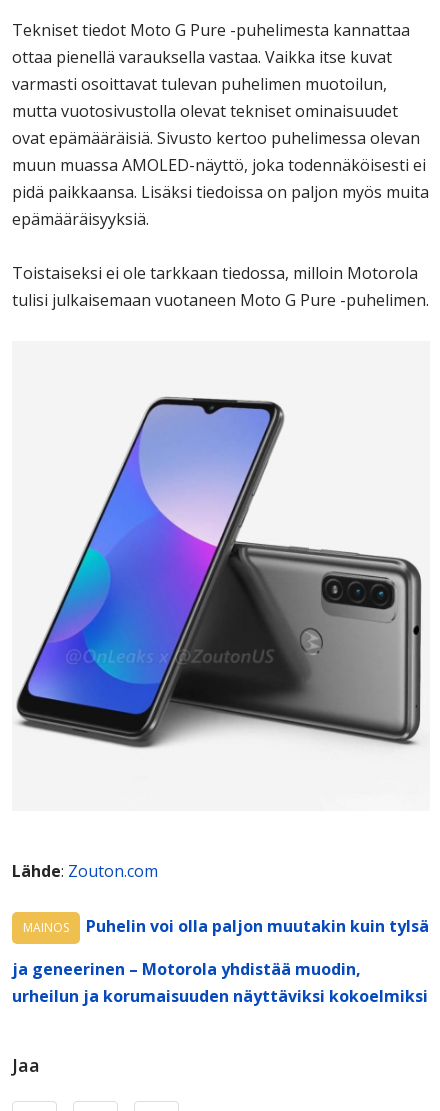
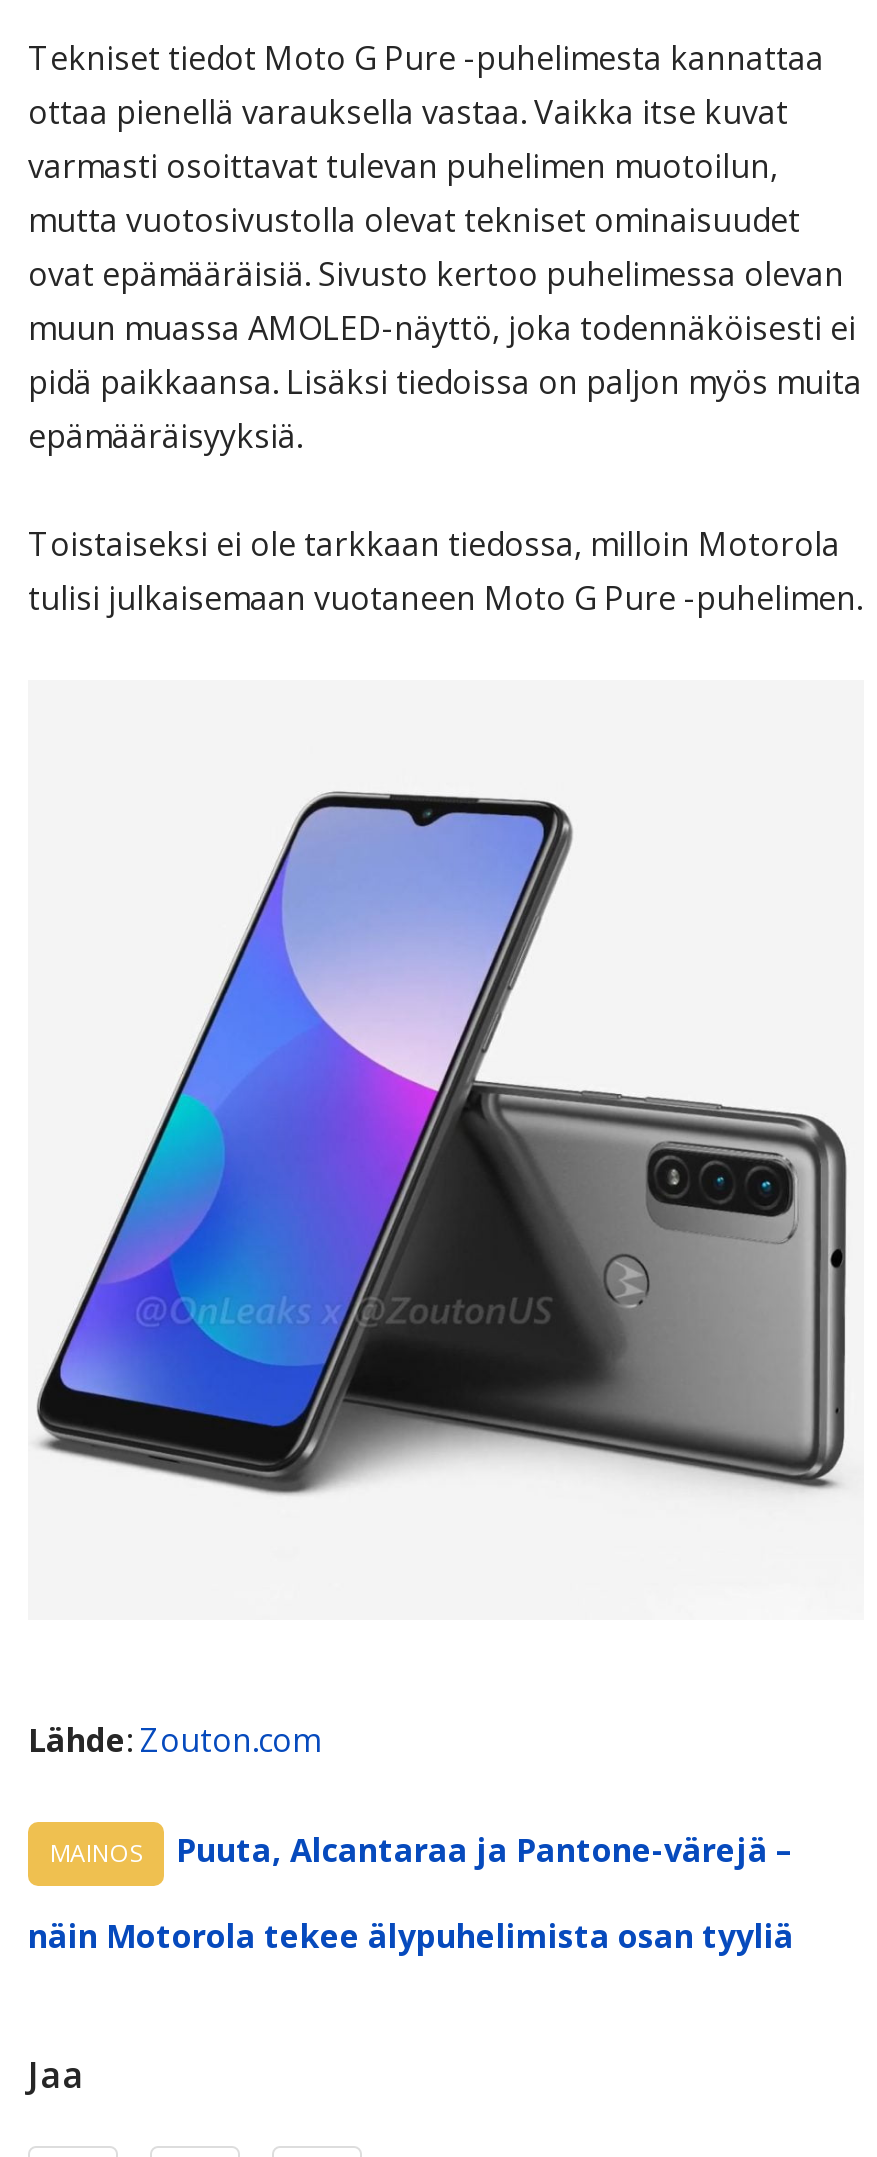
[86,915,429,937] Puhelin voi olla paljon muutakin kuin tylsä -> [176,1828,794,1872] Puuta, Alcantaraa ja Pantone-värejä –
[12,958,428,1007] ja geneerinen – Motorola yhdistää muodin, | urheilun ja korumaisuuden näyttäviksi kokoelmiksi -> [28,1914,794,1958] näin Motorola tekee älypuhelimista osan tyyliä

